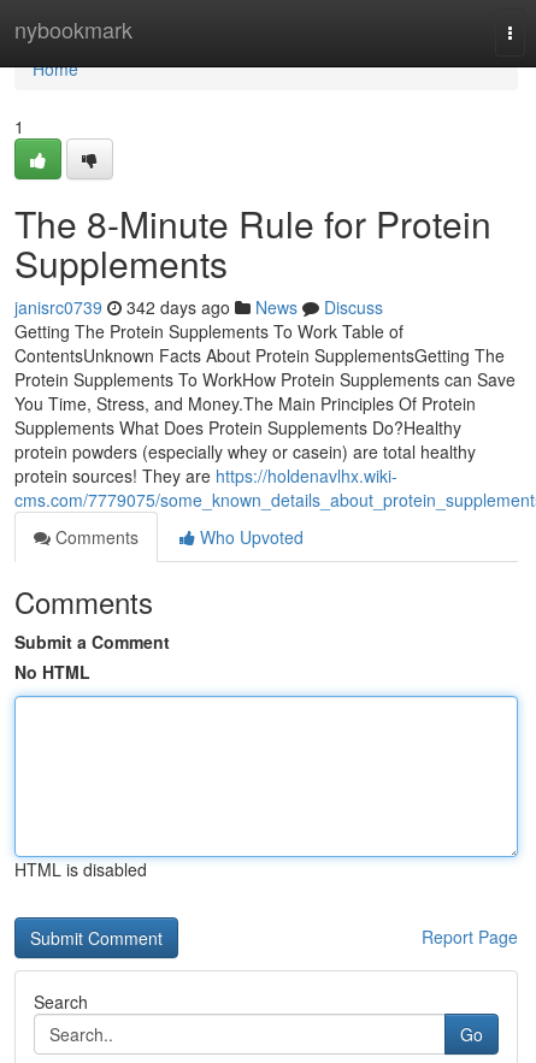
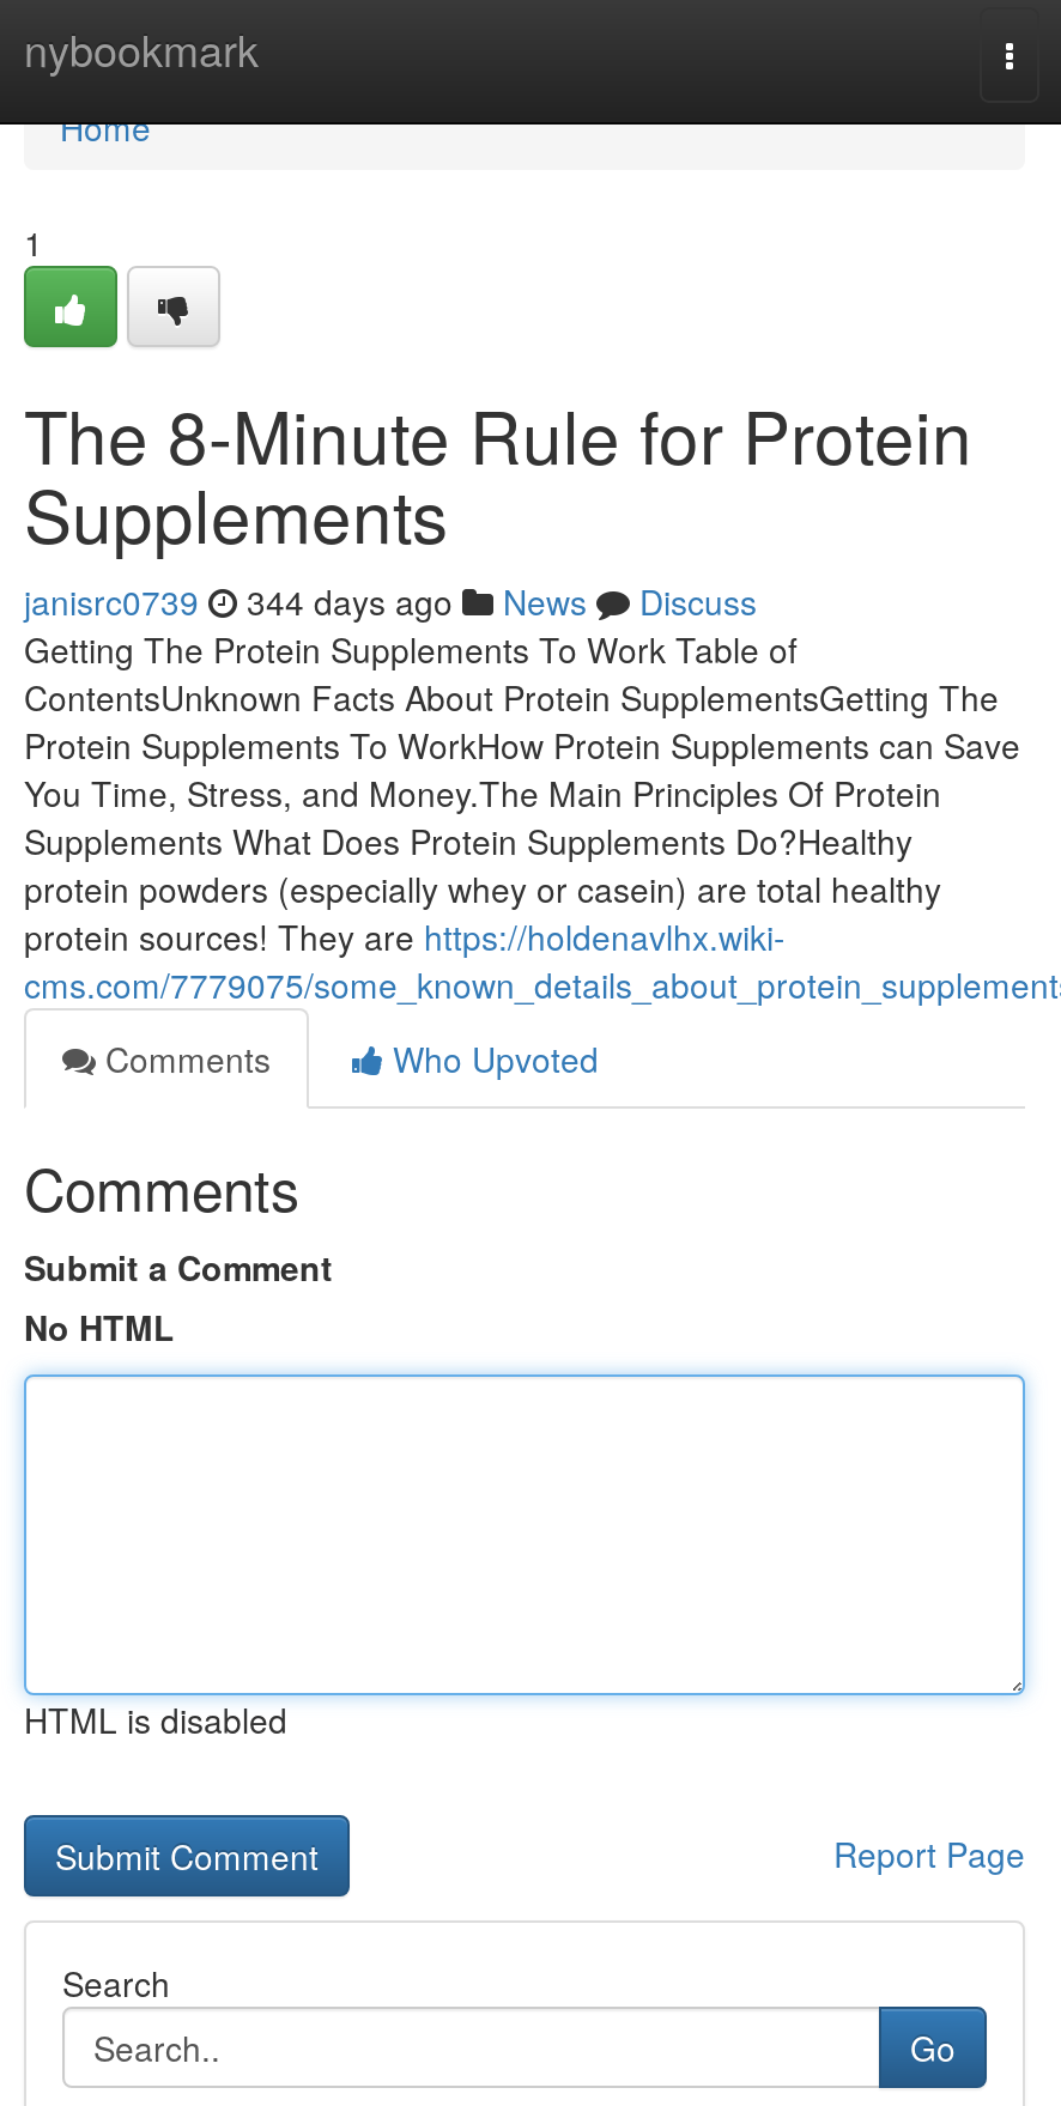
[14,295,383,319] janisrc0739 342 days ago News Discuss -> [24,577,757,625] janisrc0739 344 days ago News Discuss

